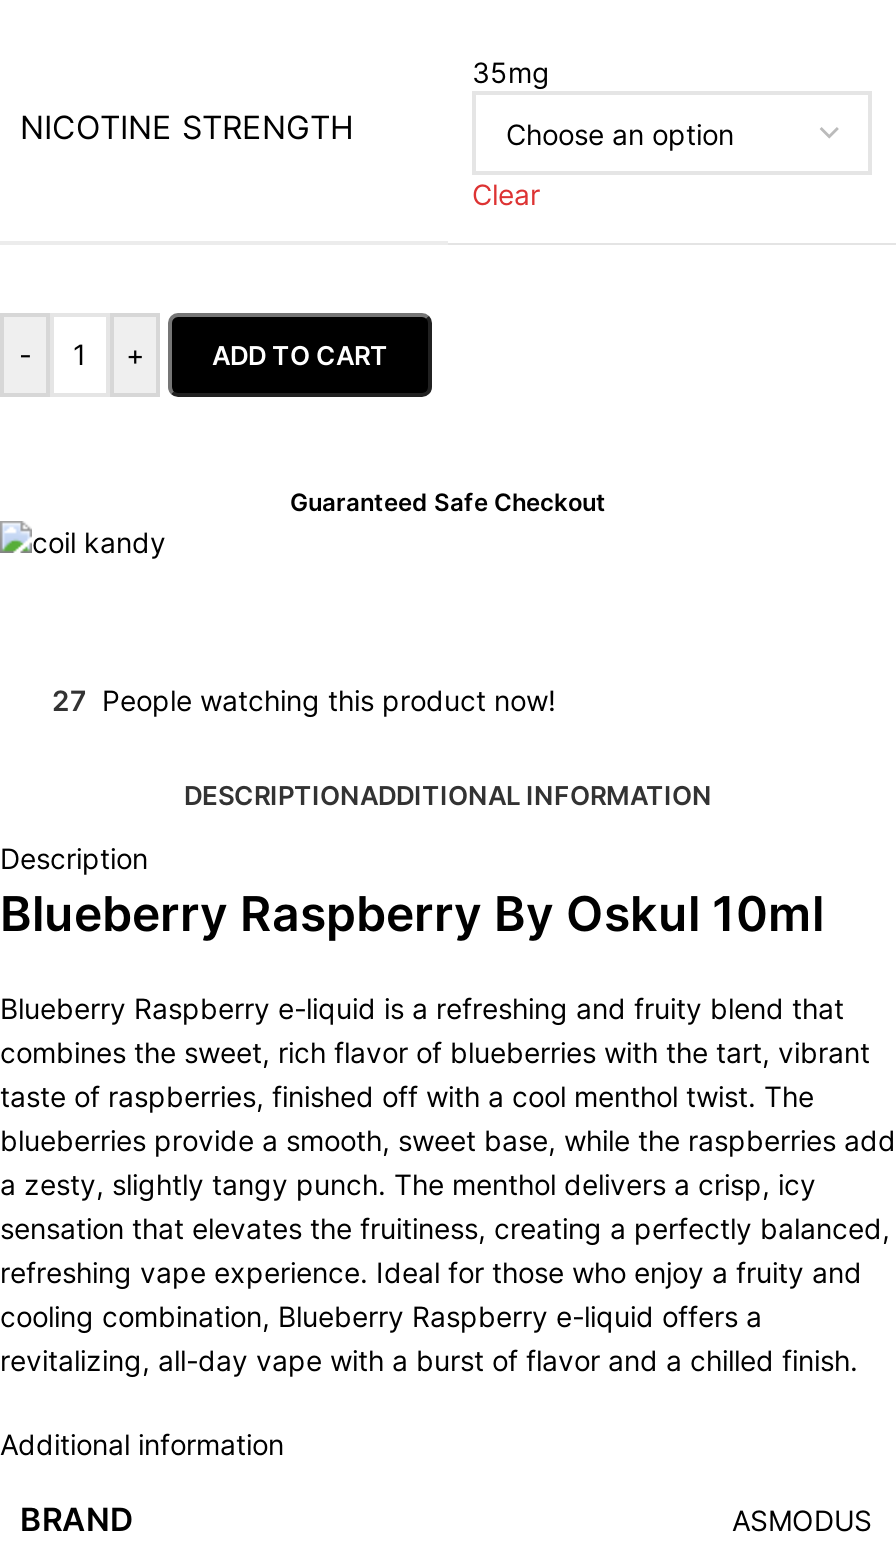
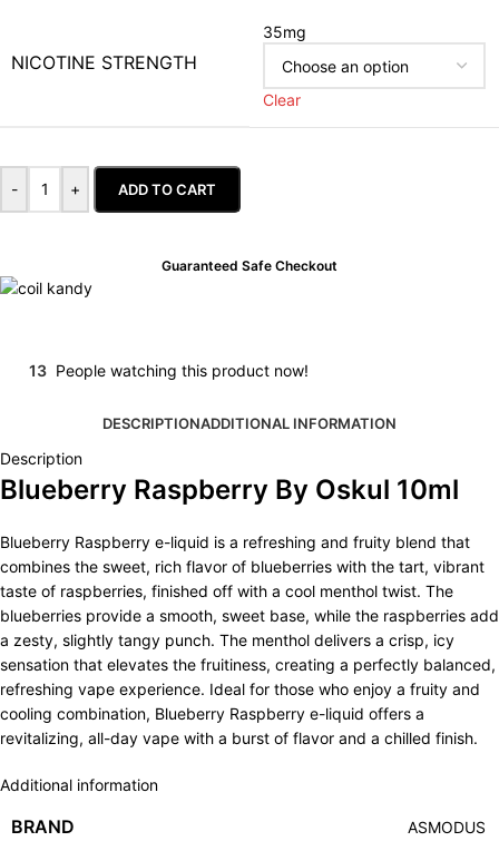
[52,684,556,718] 27 People watching this product now! -> [29,361,309,380] 13 People watching this product now!

